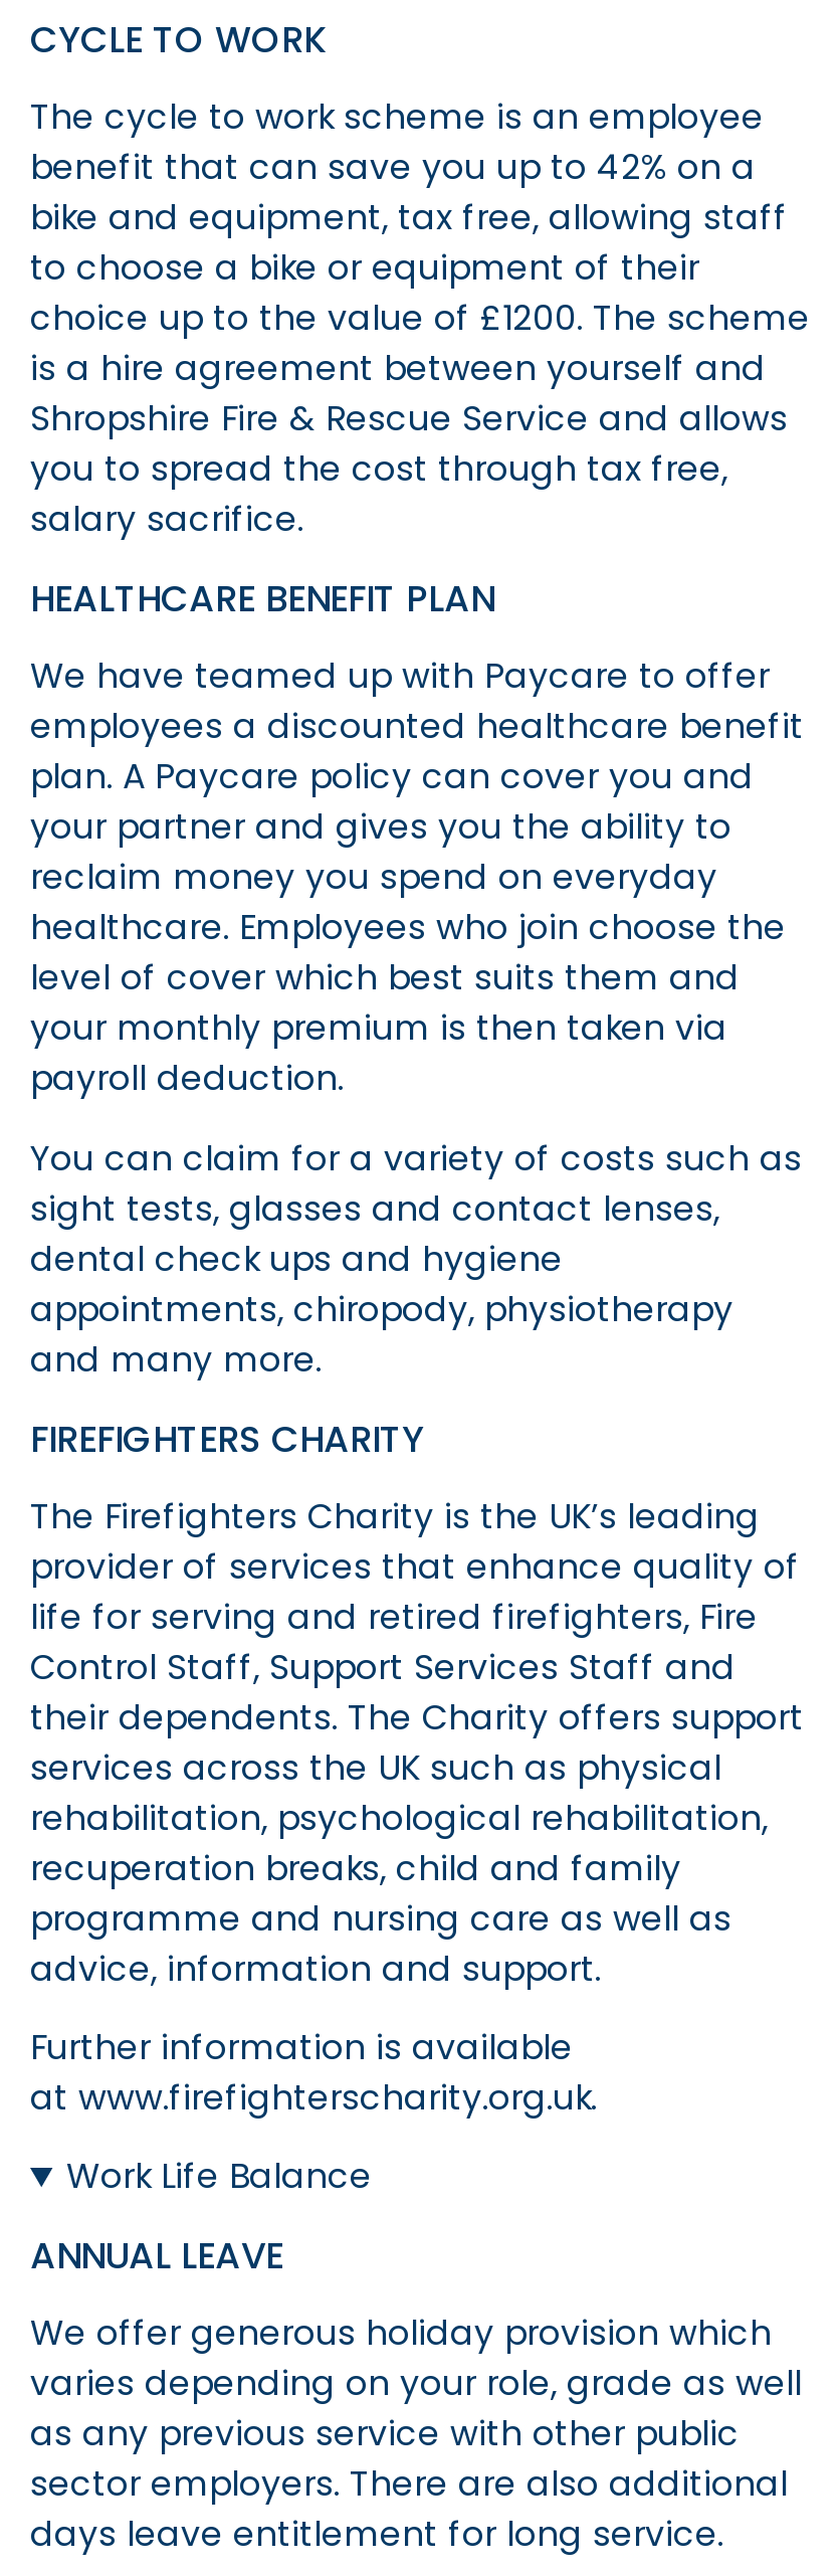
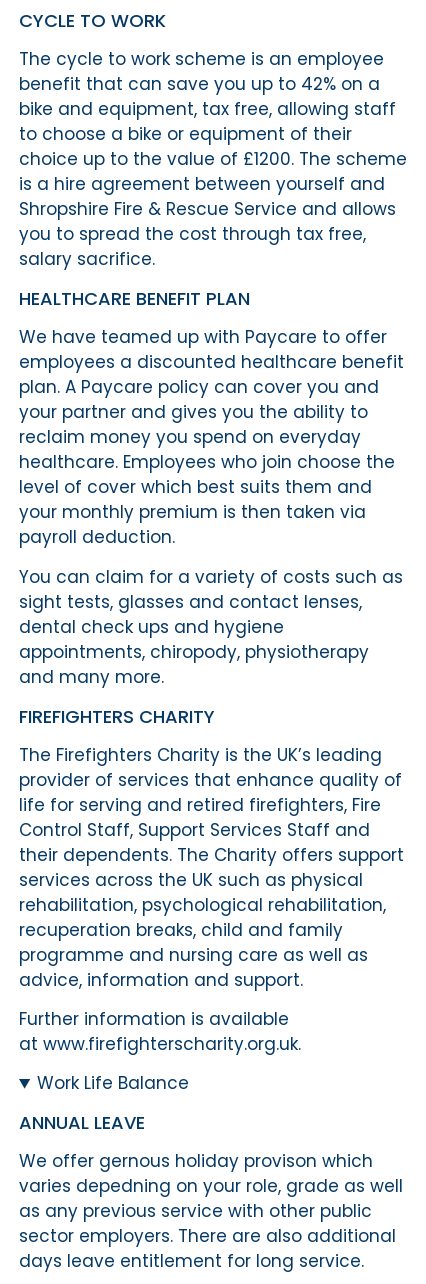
[30,2309,772,2358] We offer generous holiday provision which -> [19,1149,373,1173] We offer gernous holiday provison which
[30,2360,802,2408] varies depending on your role, grade as well -> [19,1174,403,1198] varies depedning on your role, grade as well

